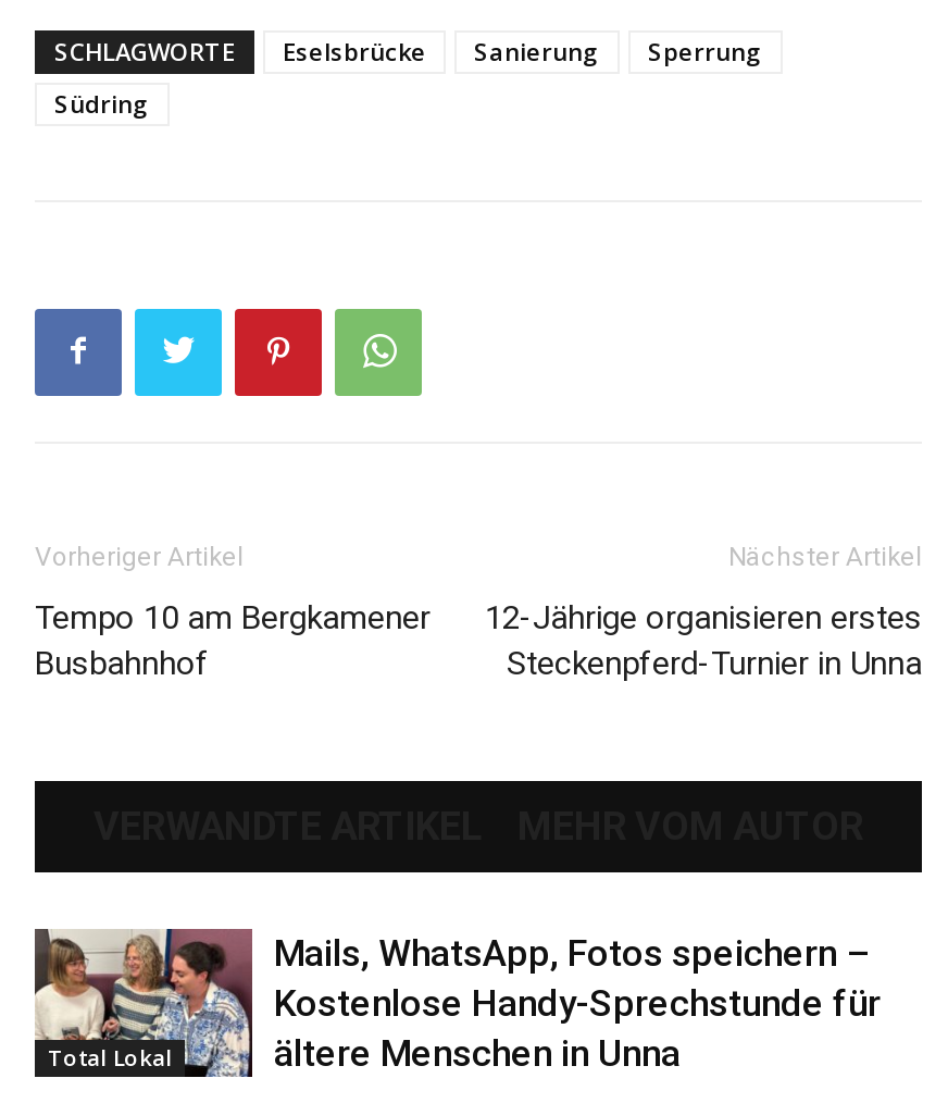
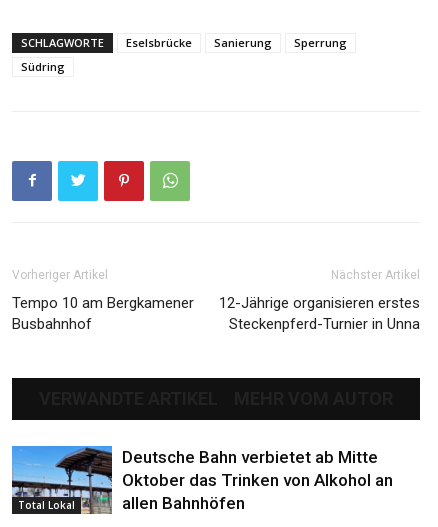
[33,927,881,1079] [image] | Mails, WhatsApp, Fotos speichern – | Kostenlose Handy-Sprechstunde für | ältere Menschen in Unna -> [11,445,393,514] [image] | Deutsche Bahn verbietet ab Mitte | Oktober das Trinken von Alkohol an | allen Bahnhöfen

